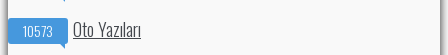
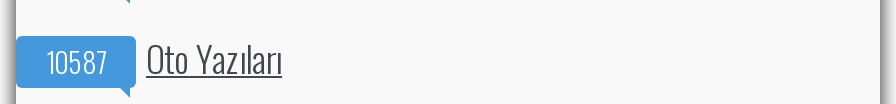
[23,16,141,42] 10573 Oto Yazıları -> [46,33,282,85] 10587 Oto Yazıları

